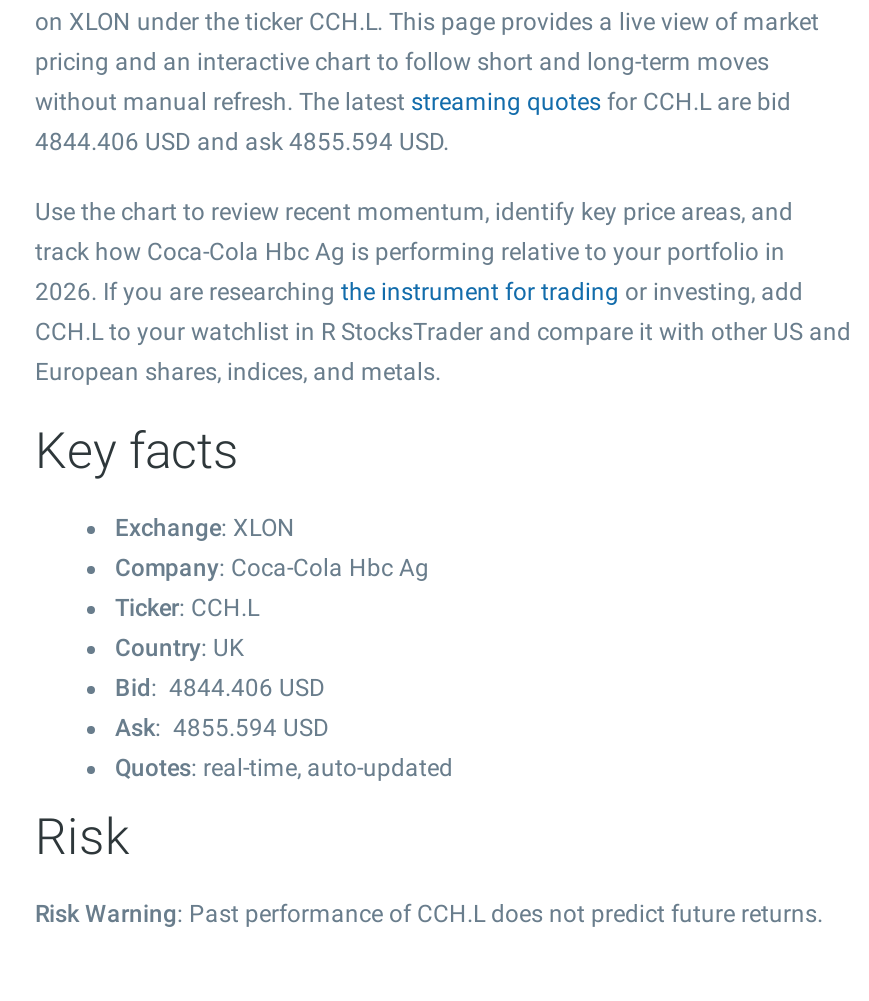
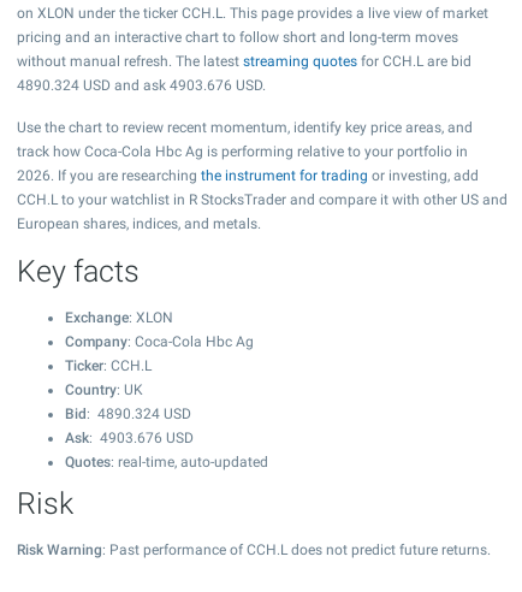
[35,128,449,156] 4844.406 USD and ask 4855.594 USD. -> [17,77,266,94] 4890.324 USD and ask 4903.676 USD.
[115,674,325,702] Bid: 4844.406 USD -> [65,405,191,422] Bid: 4890.324 USD
[115,714,329,742] Ask: 4855.594 USD -> [65,430,194,446] Ask: 4903.676 USD

